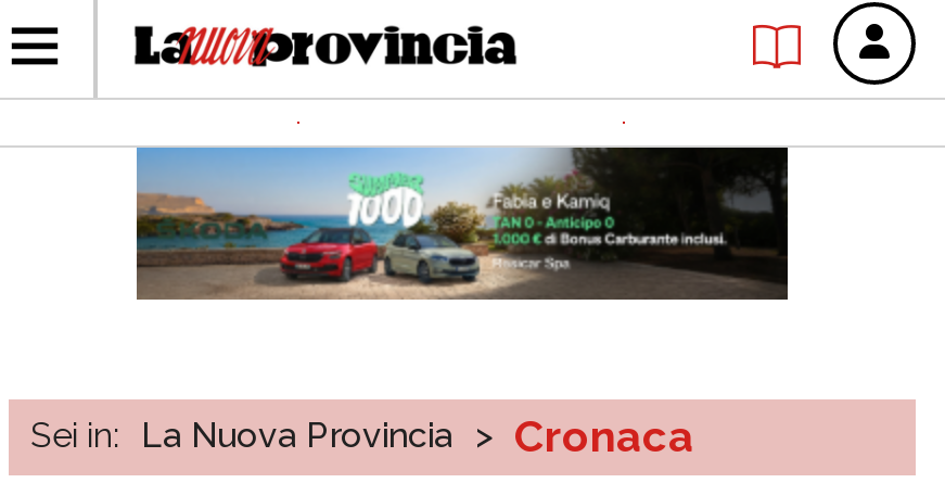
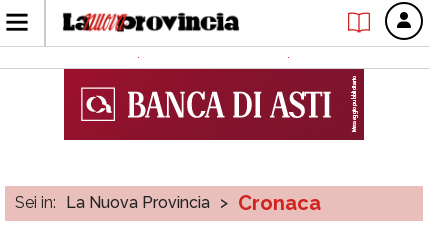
[135,145,790,302] [image] -> [63,68,365,141] [image]

